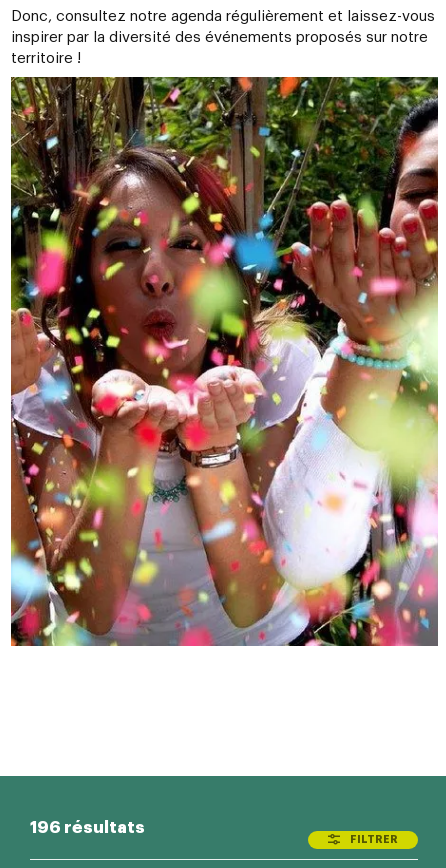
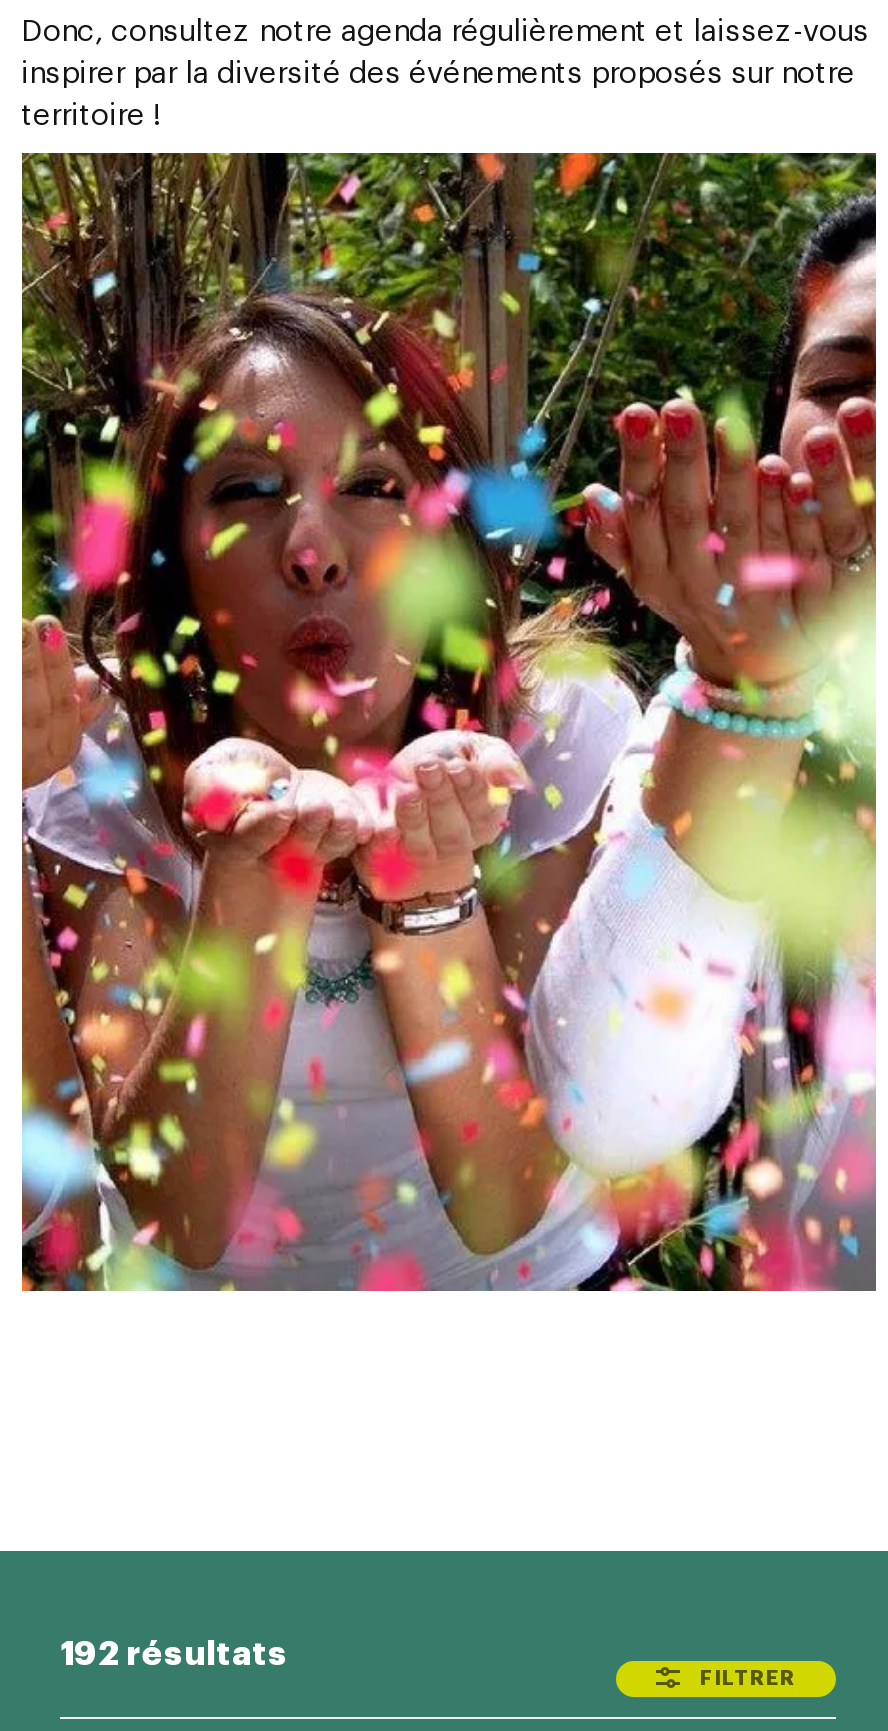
[30,819,145,836] 196 résultats -> [60,1637,288,1671] 192 résultats

